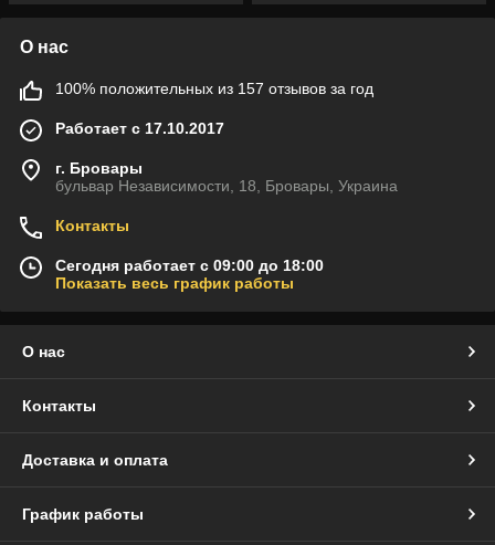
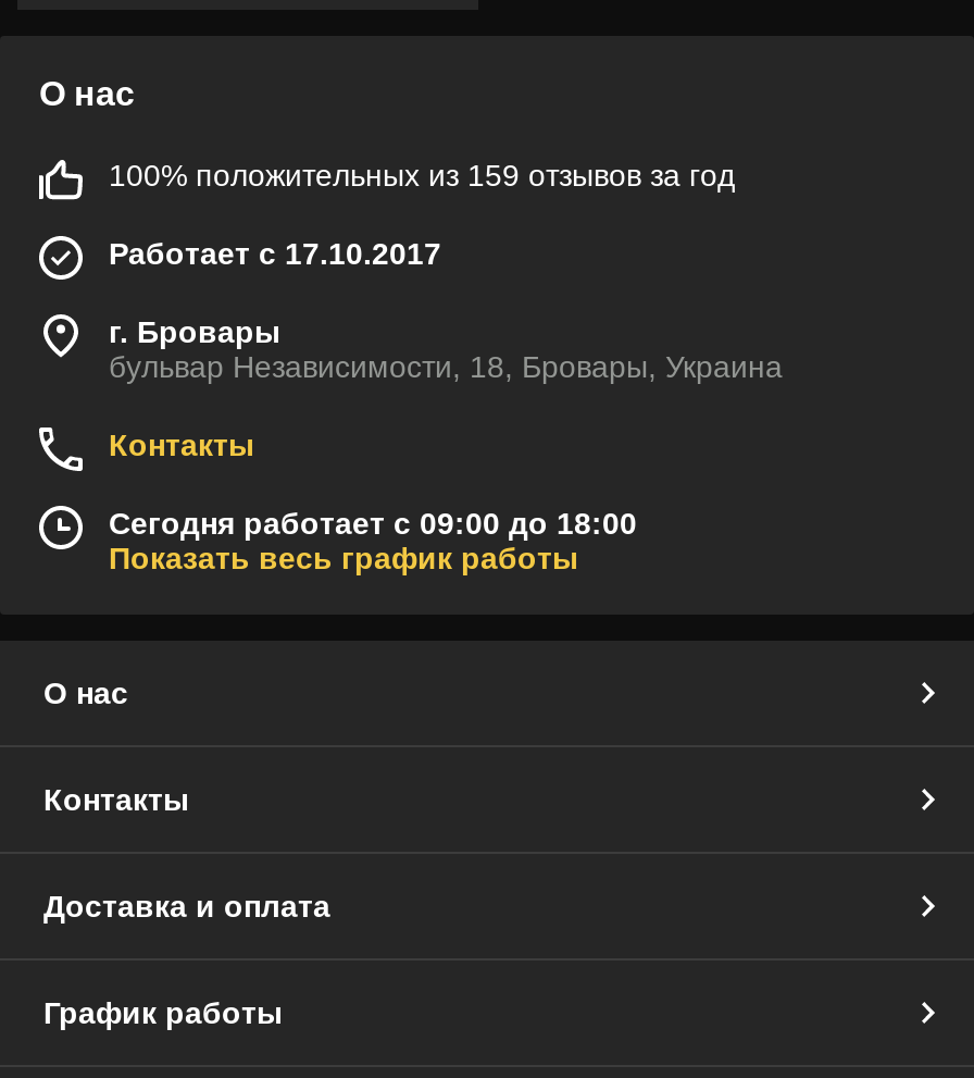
[55,79,373,97] 100% положительных из 157 отзывов за год -> [109,157,735,192] 100% положительных из 159 отзывов за год

